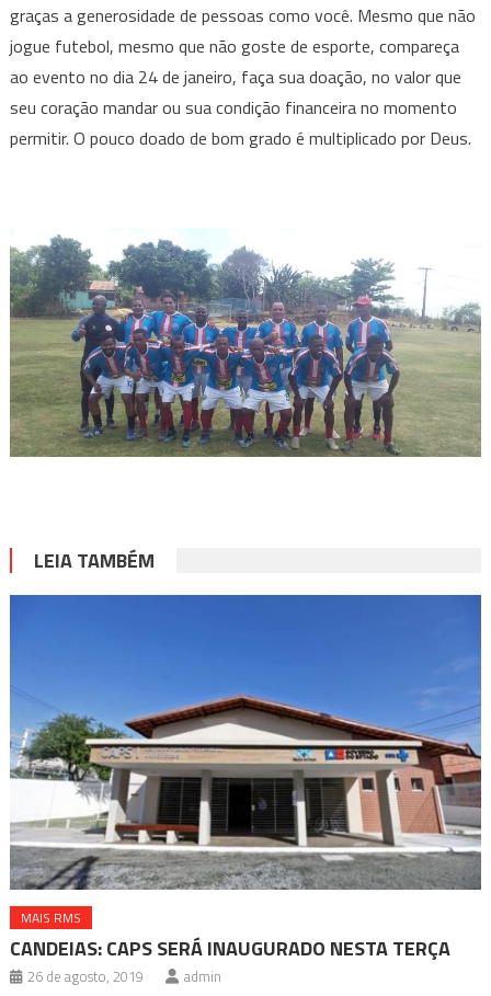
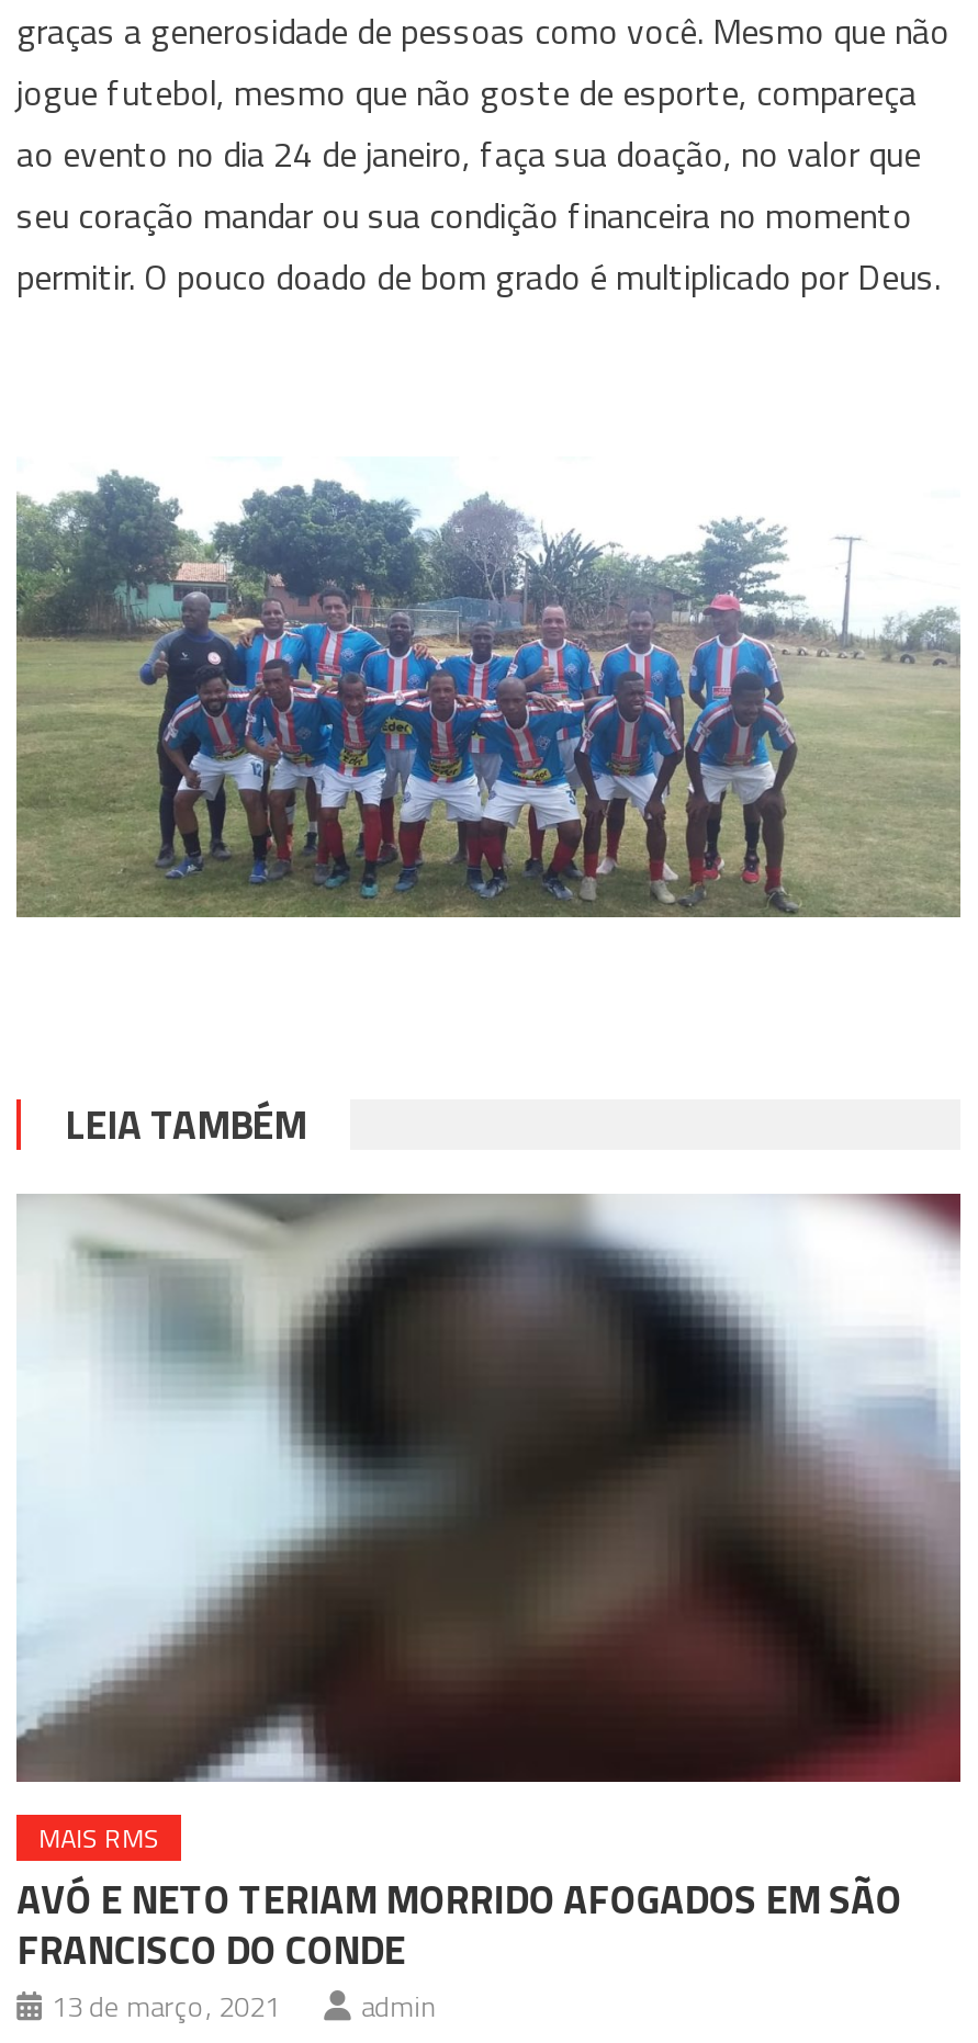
[9,594,482,891] [image] -> [16,1192,963,1782] [image]
[10,933,451,987] CANDEIAS: CAPS SERÁ INAUGURADO NESTA TERÇA | 26 de agosto, 2019 -> [17,1870,901,2028] AVÓ E NETO TERIAM MORRIDO AFOGADOS EM SÃO | FRANCISCO DO CONDE | 13 de março, 2021

